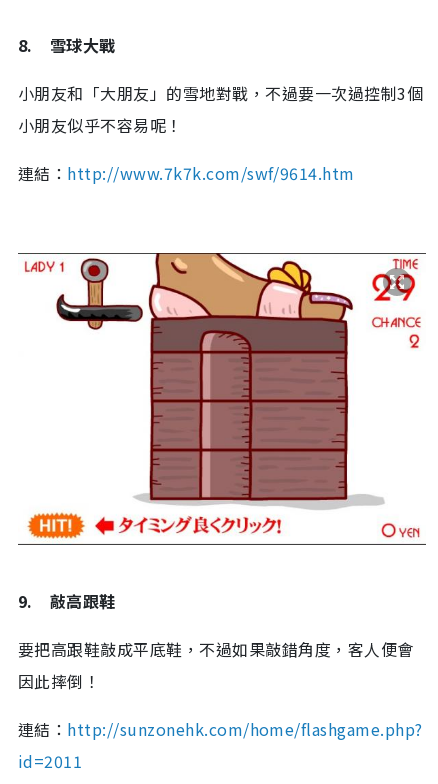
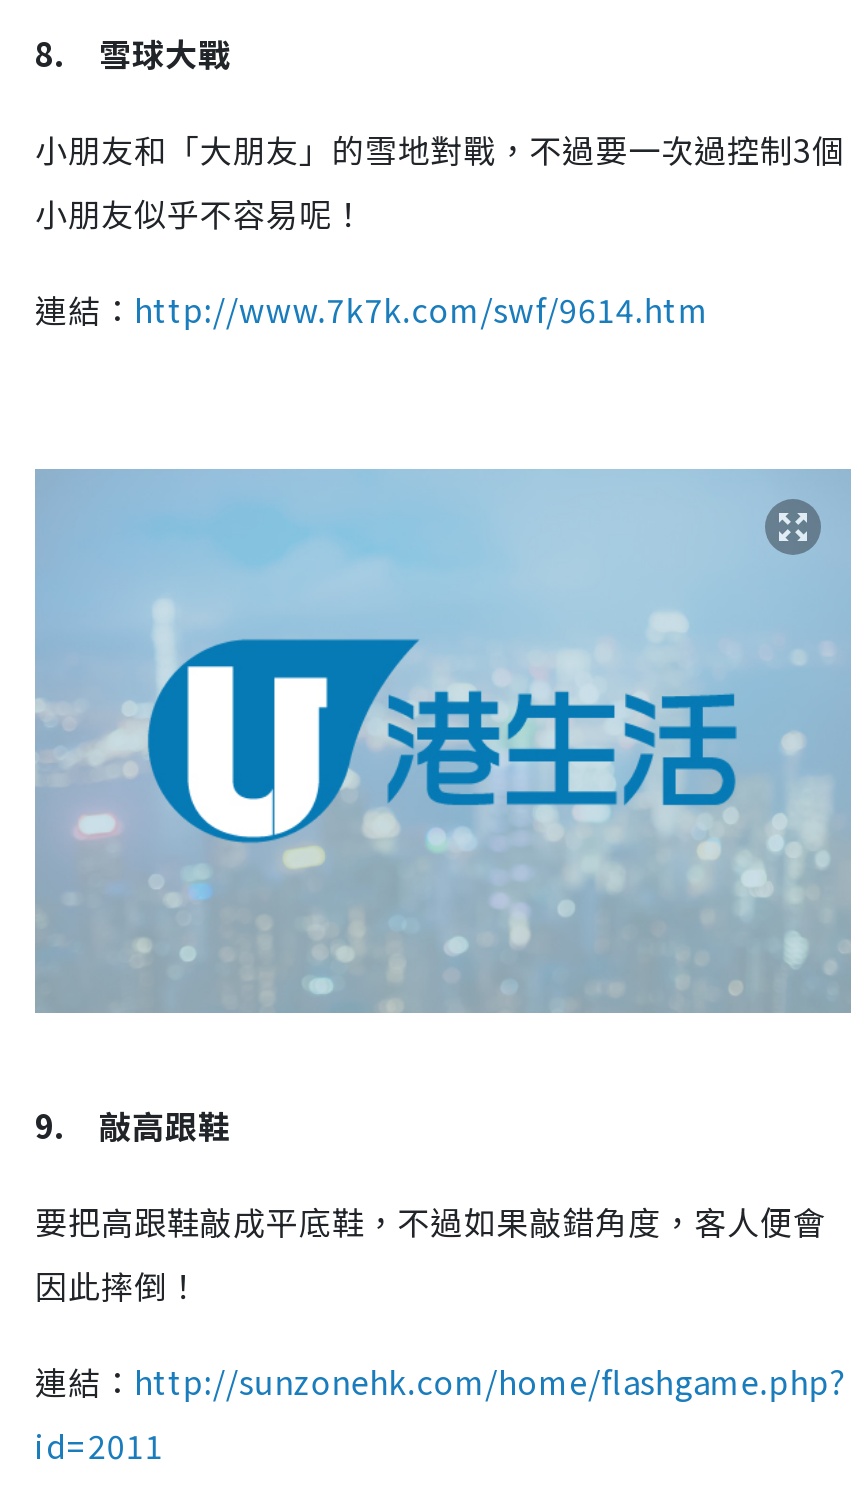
[18,252,426,546] [image] -> [33,468,853,1014] [image]

